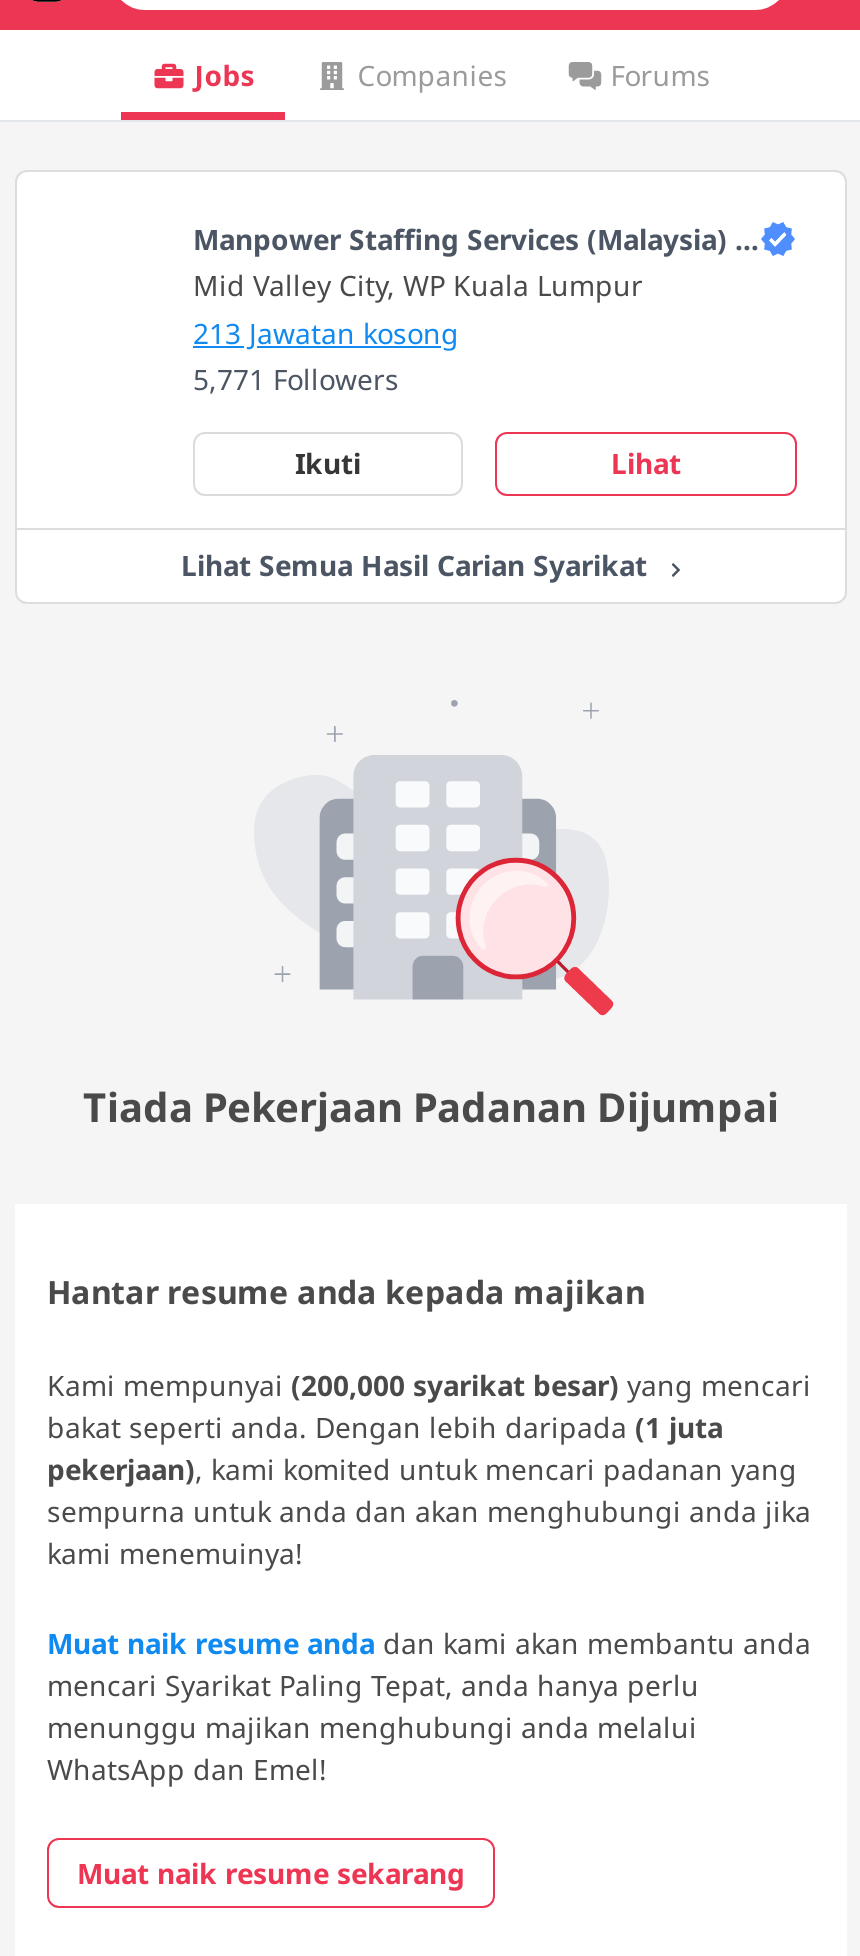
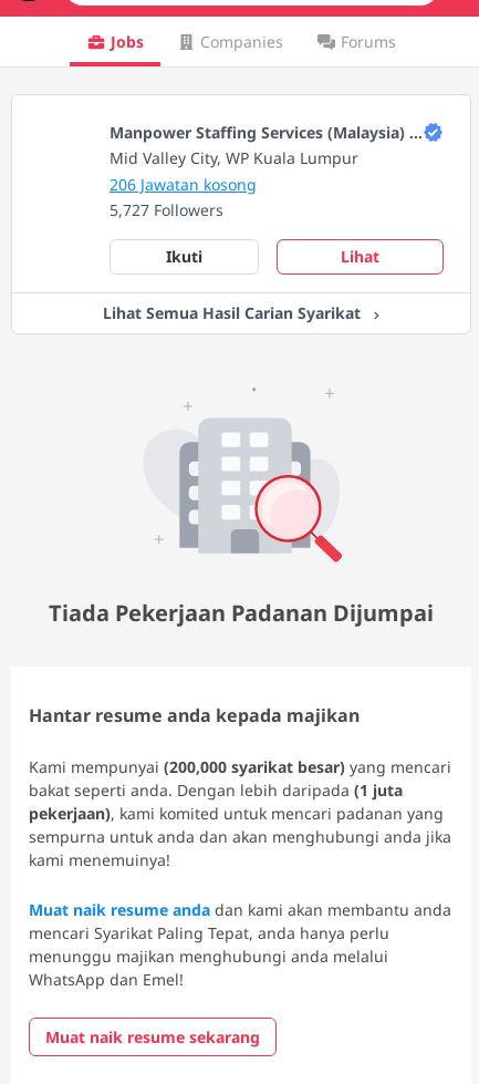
[193,314,459,352] 213 Jawatan kosong -> [110,174,257,195] 206 Jawatan kosong
[193,360,399,398] 5,771 Followers -> [110,199,223,220] 5,727 Followers

